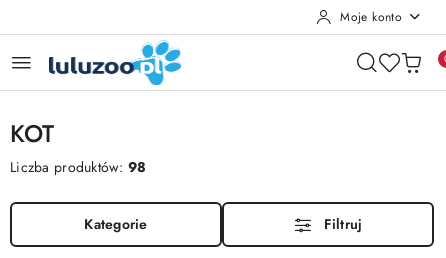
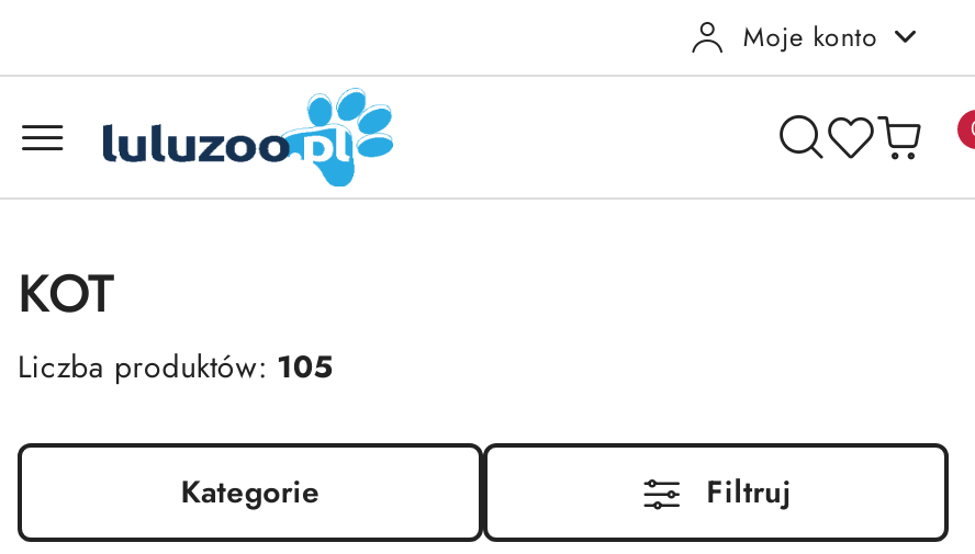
[10,157,147,177] Liczba produktów: 98 -> [18,344,334,388] Liczba produktów: 105

